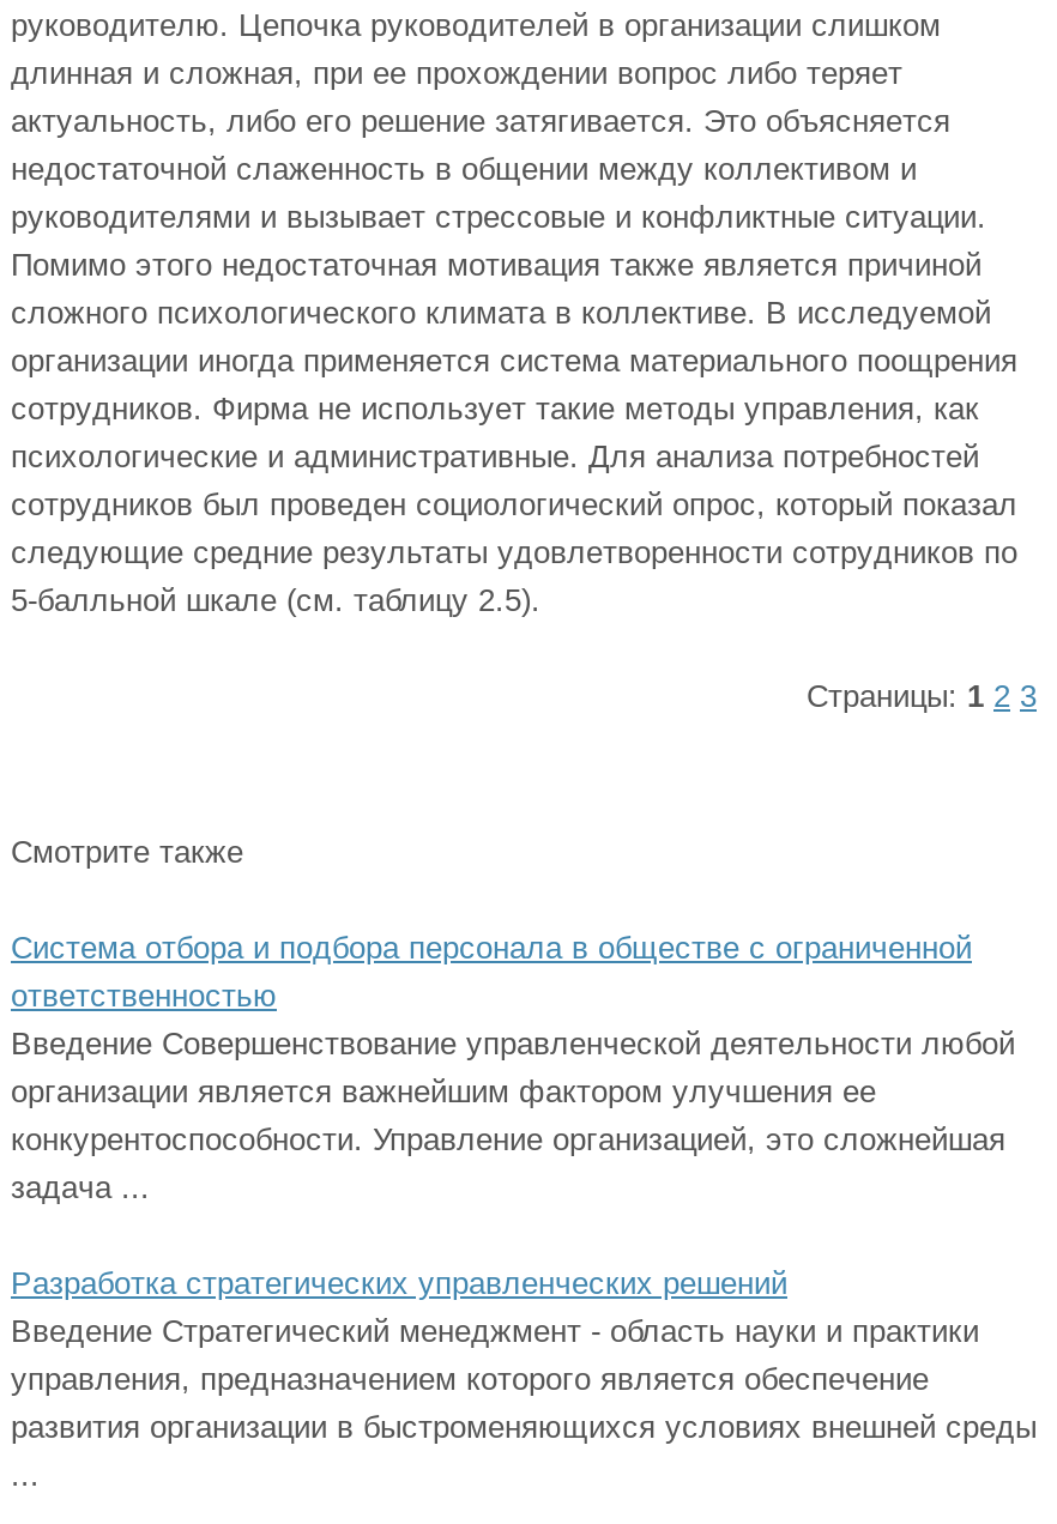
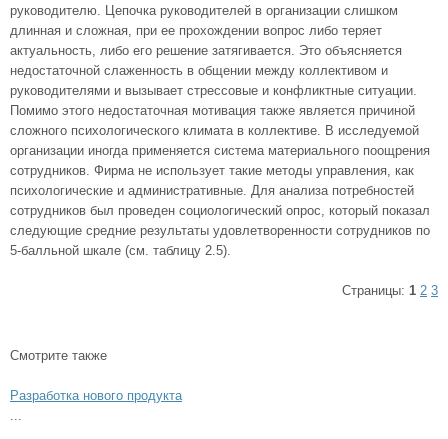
[11,930,1037,1445] Система отбора и подбора персонала в обществе с ограниченной | ответственностью | Введение Совершенствование управленческой деятельности любой | организации является важнейшим фактором улучшения ее | конкурентоспособности. Управление организацией, это сложнейшая | задача ... | Разработка стратегических управленческих решений | Введение Стратегический менеджмент - область науки и практики | управления, предназначением которого является обеспечение | развития организации в быстроменяющихся условиях внешней среды -> [10,388,182,403] Разработка нового продукта

